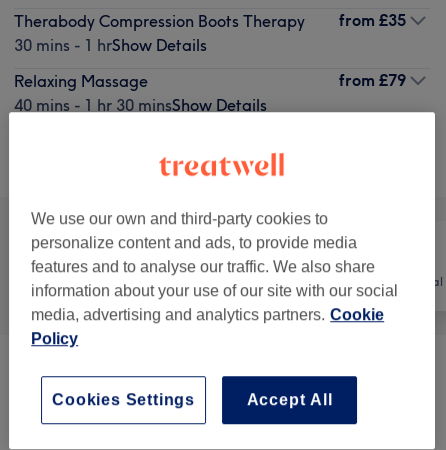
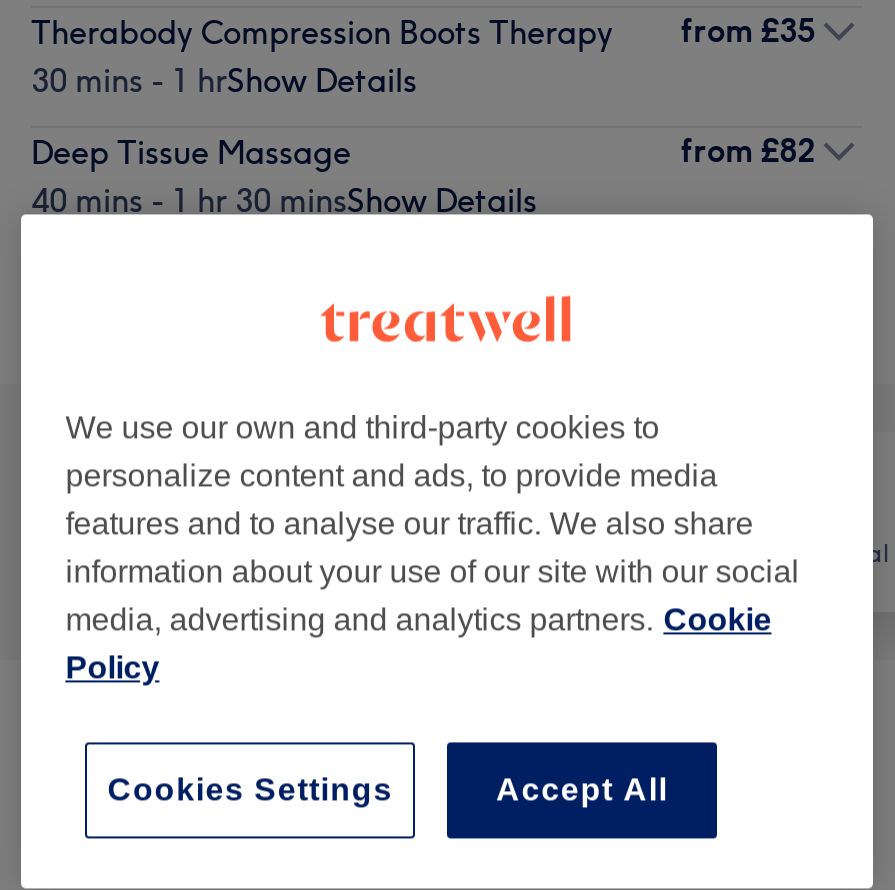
[14,71,148,91] Relaxing Massage -> [31,132,351,172] Deep Tissue Massage
[339,70,406,90] from £79 -> [681,130,815,170] from £82

